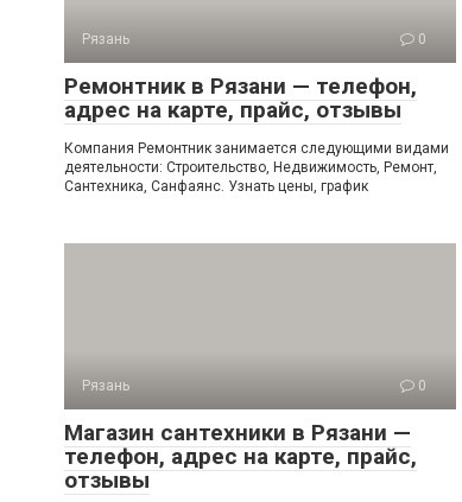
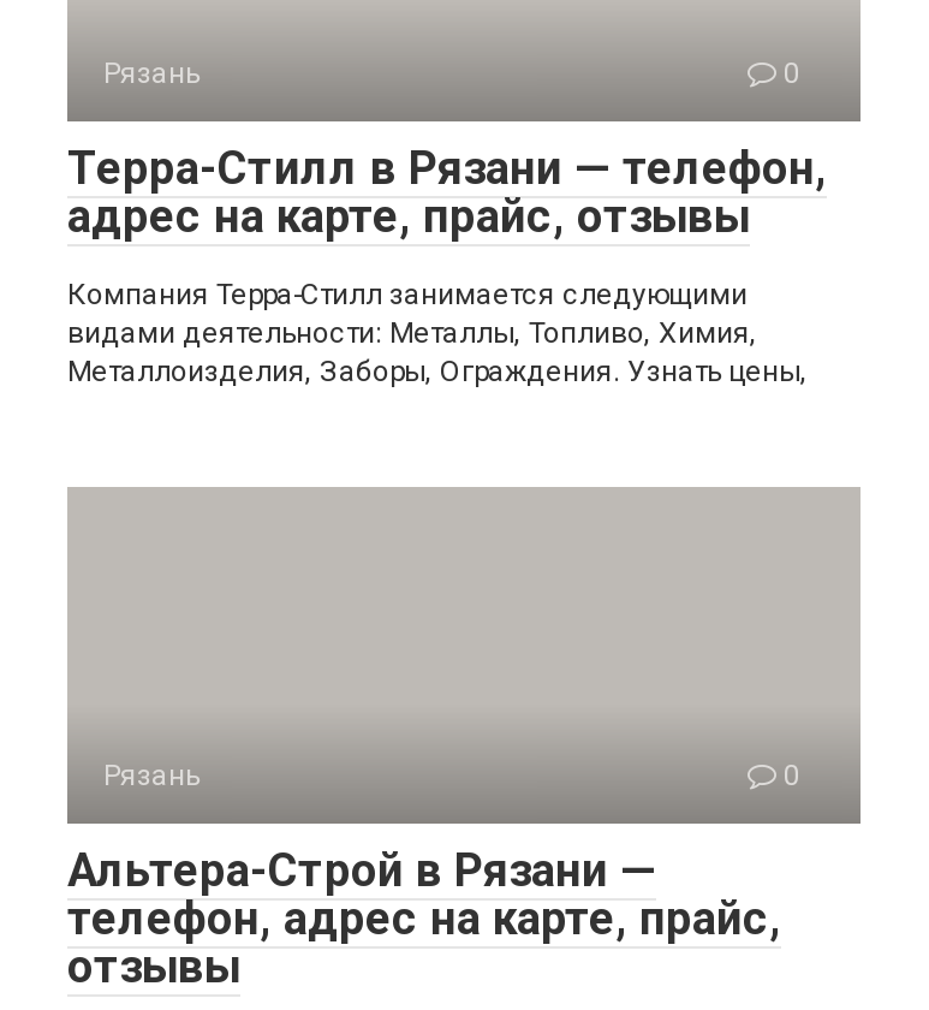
[64,72,417,100] Ремонтник в Рязани — телефон, -> [67,141,827,196] Терра-Стилл в Рязани — телефон,
[64,140,449,195] Компания Ремонтник занимается следующими видами | деятельности: Строительство, Недвижимость, Ремонт, | Сантехника, Санфаянс. Узнать цены, график -> [67,278,808,388] Компания Терра-Стилл занимается следующими | видами деятельности: Металлы, Топливо, Химия, | Металлоизделия, Заборы, Ограждения. Узнать цены,
[64,419,411,446] Магазин сантехники в Рязани — -> [67,843,656,898] Альтера-Строй в Рязани —

